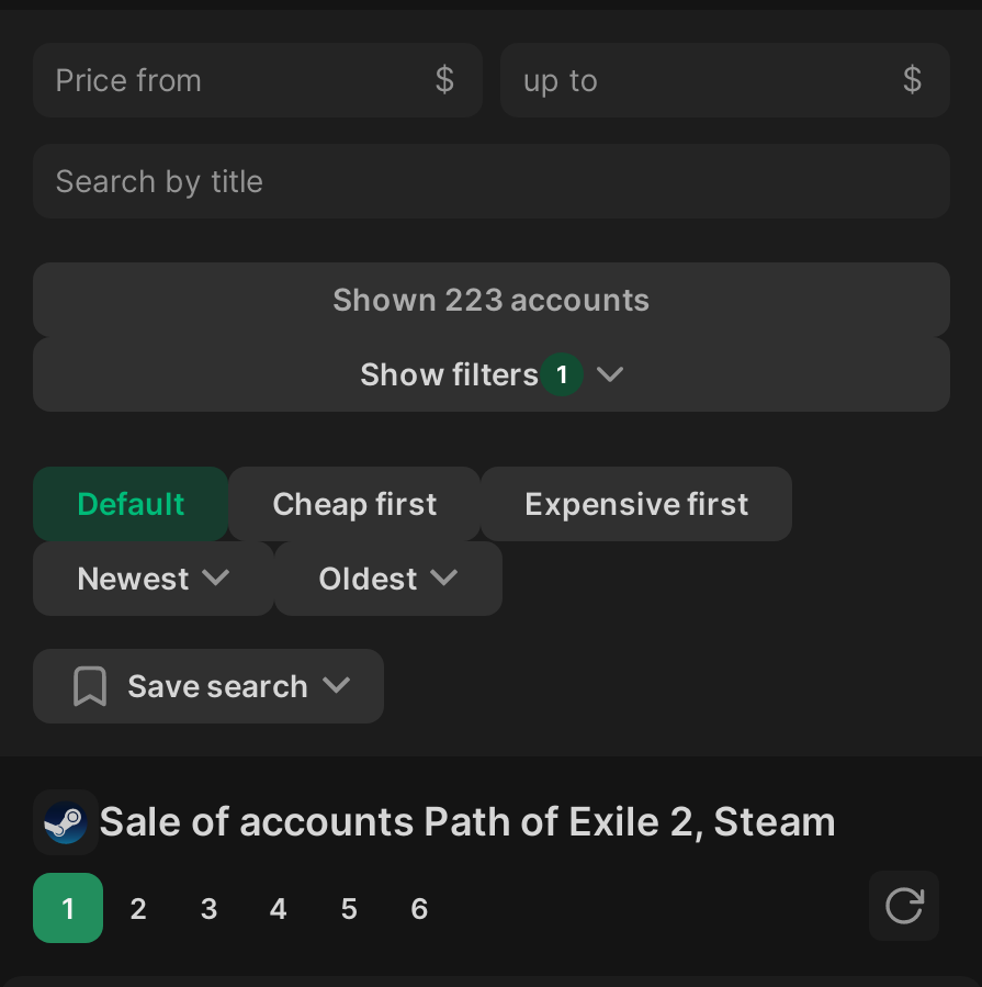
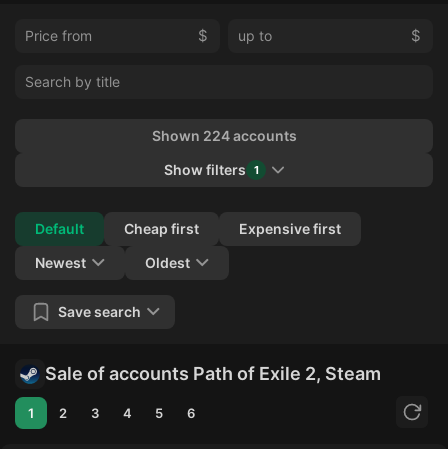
[332,280,651,317] Shown 223 accounts -> [151,127,296,144] Shown 224 accounts

